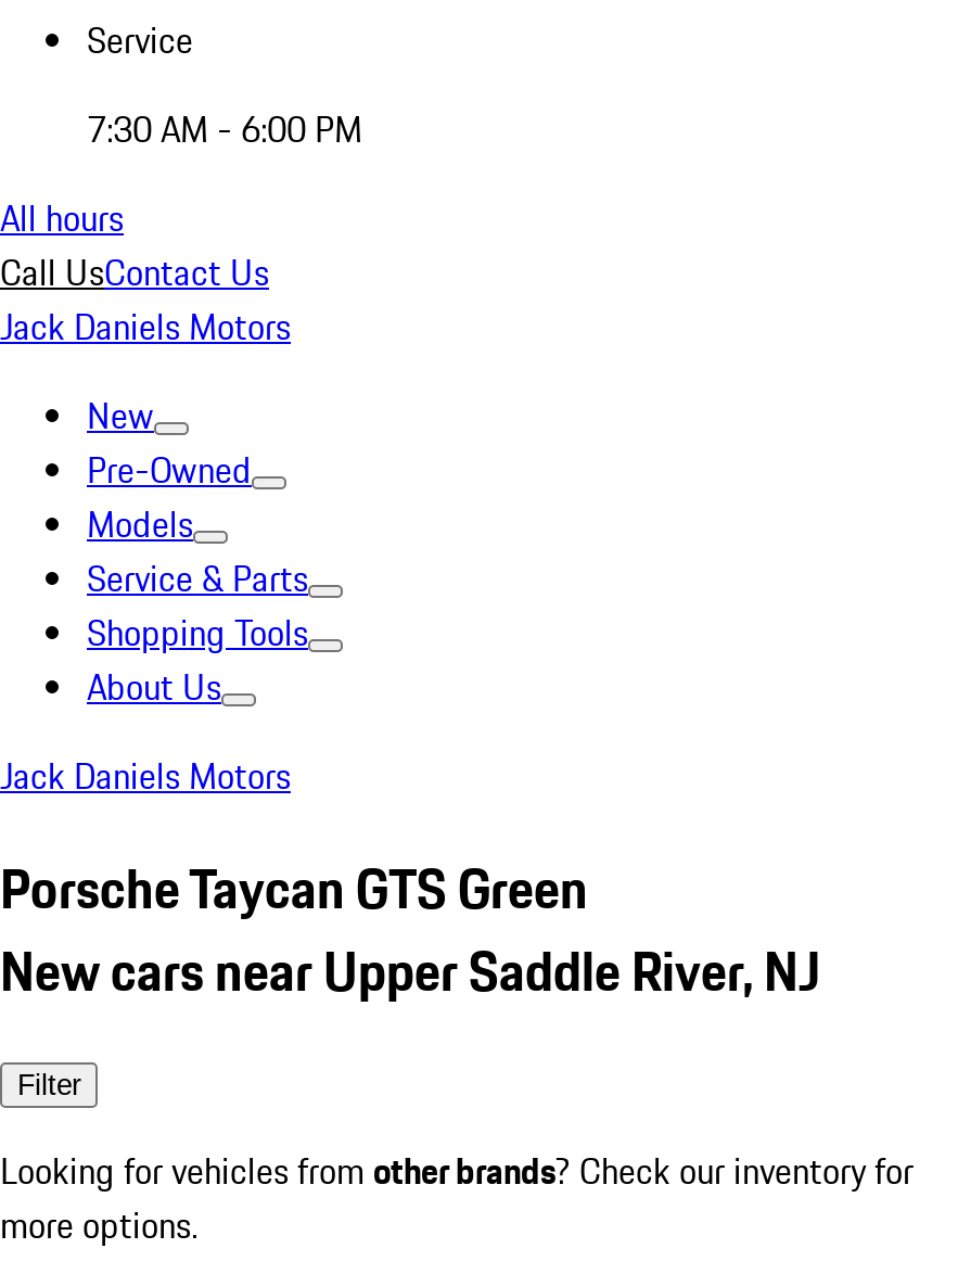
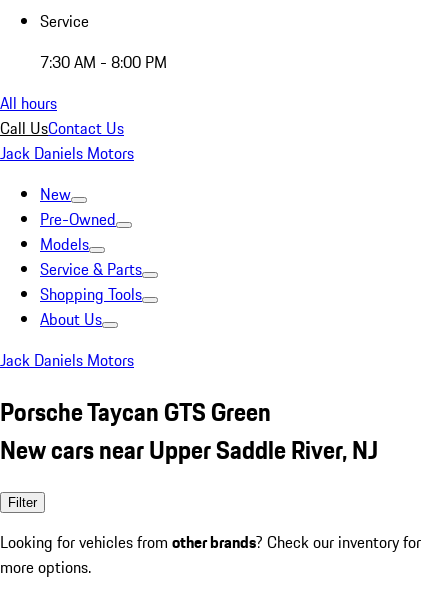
[87,103,362,155] 7:30 AM - 6:00 PM -> [40,50,167,74] 7:30 AM - 8:00 PM

